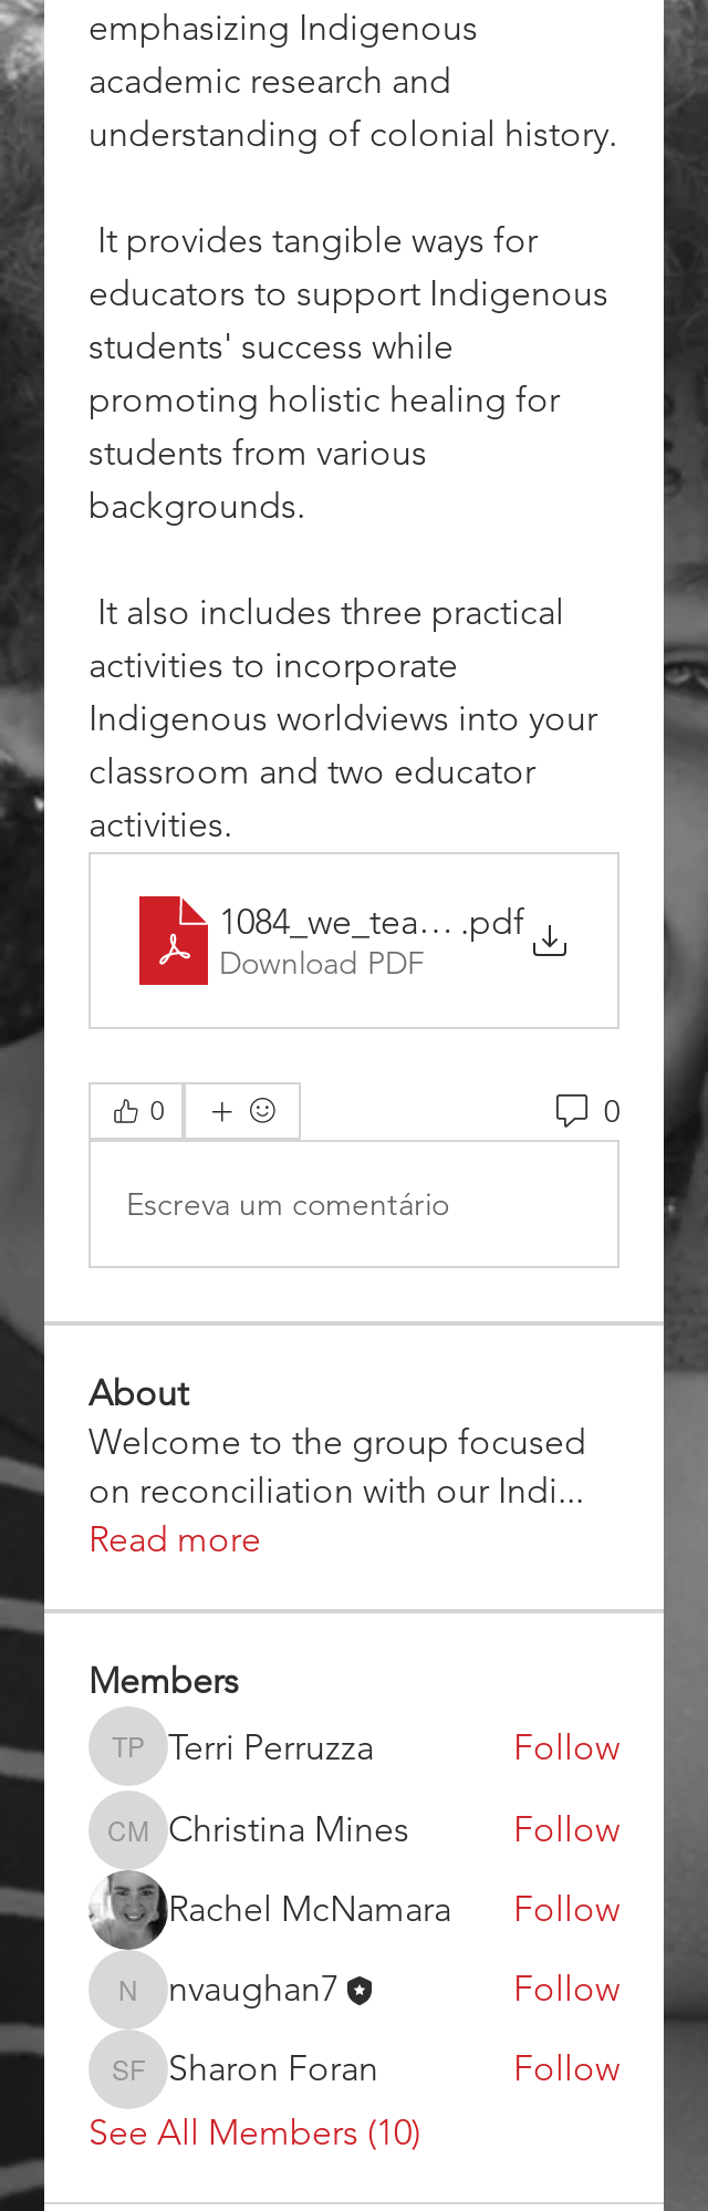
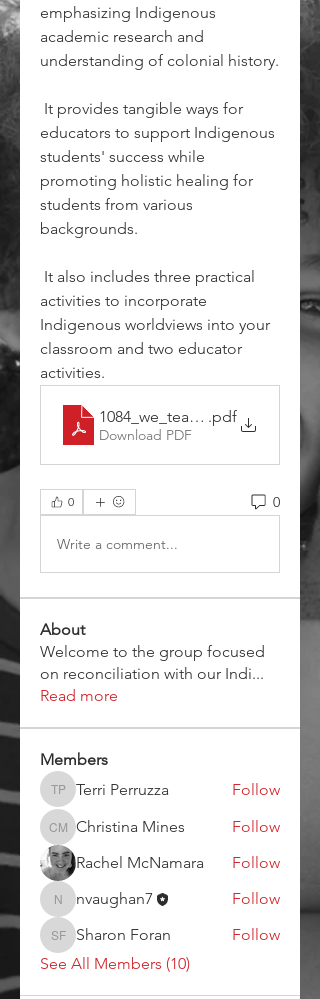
[126,1183,449,1223] Escreva um comentário -> [57,534,178,552] Write a comment...

